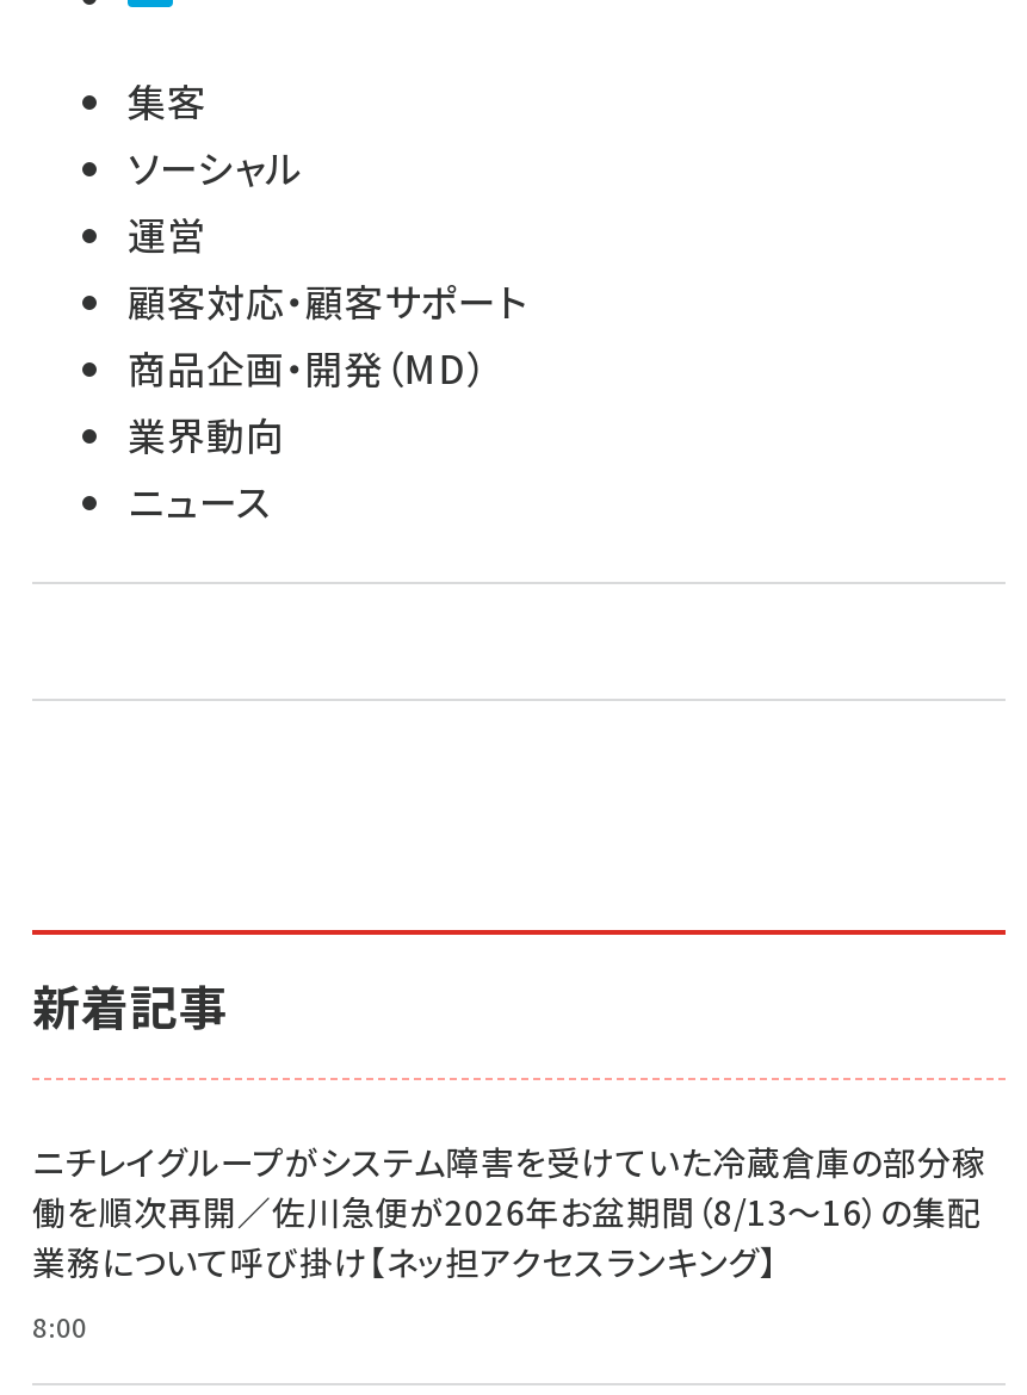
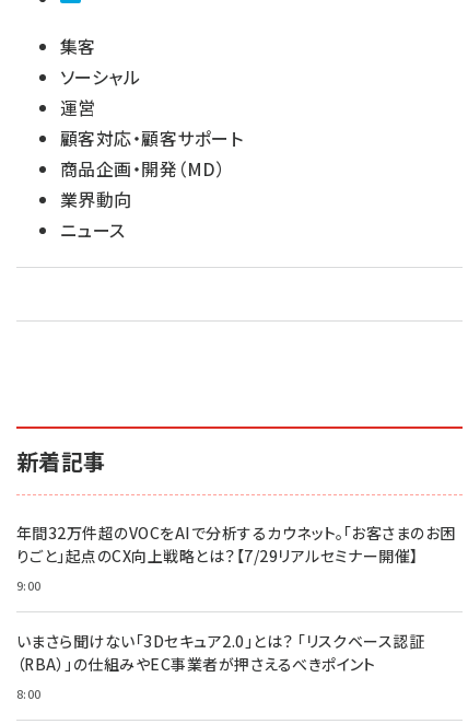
[32,1137,986,1285] ニチレイグループがシステム障害を受けていた冷蔵倉庫の部分稼 | 働を順次再開／佐川急便が2026年お盆期間（8/13～16）の集配 | 業務について呼び掛け【ネッ担アクセスランキング】 -> [16,522,456,675] 年間32万件超のVOCをAIで分析するカウネット。「お客さまのお困 | りごと」起点のCX向上戦略とは？【7/29リアルセミナー開催】 | 9:00 | いまさら聞けない「3Dセキュア2.0」とは？ 「リスクベース認証 | （RBA）」の仕組みやEC事業者が押さえるべきポイント

